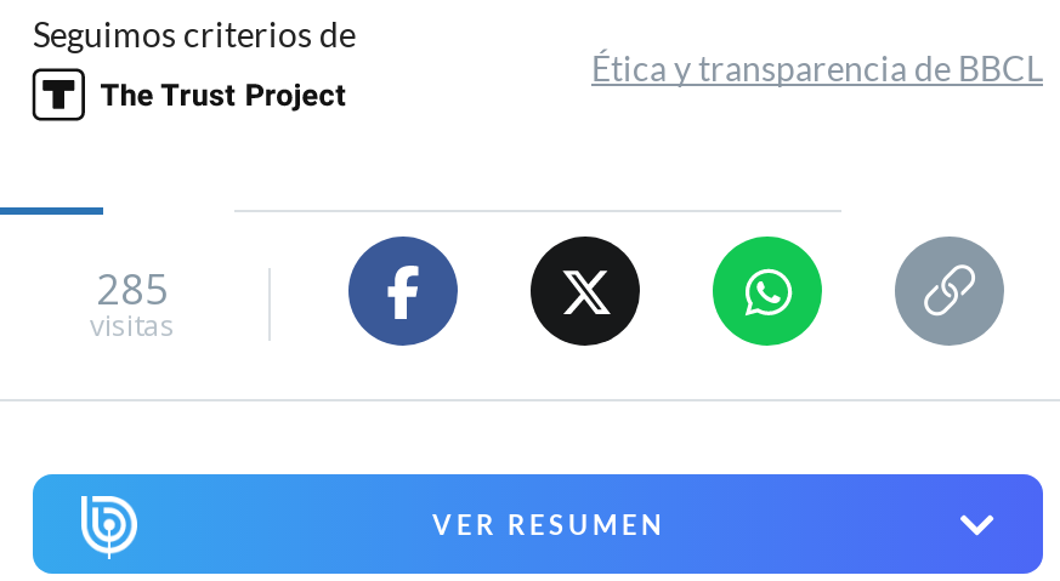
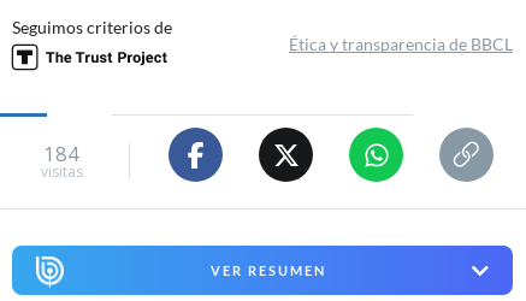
[96,261,169,317] 285 -> [43,140,79,167] 184

